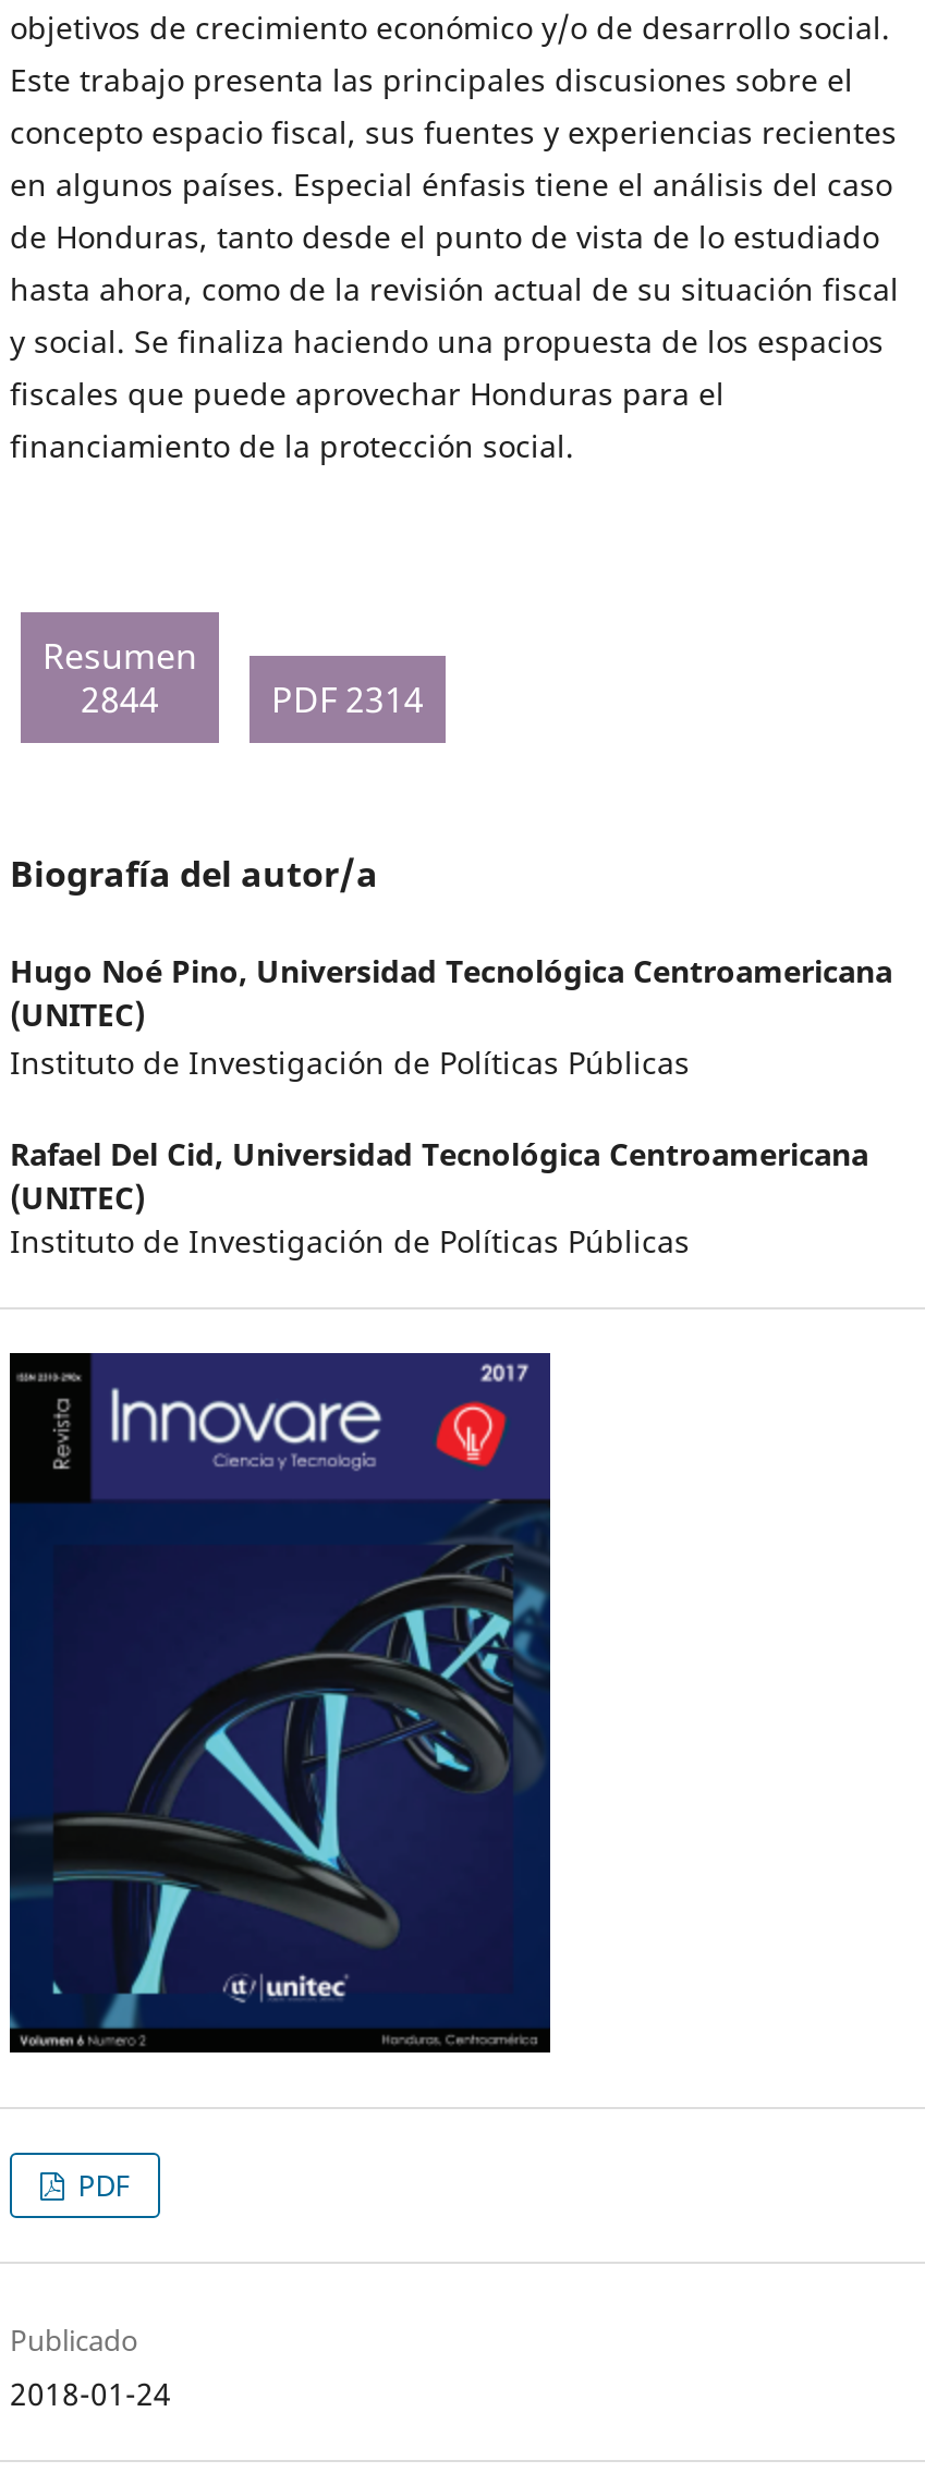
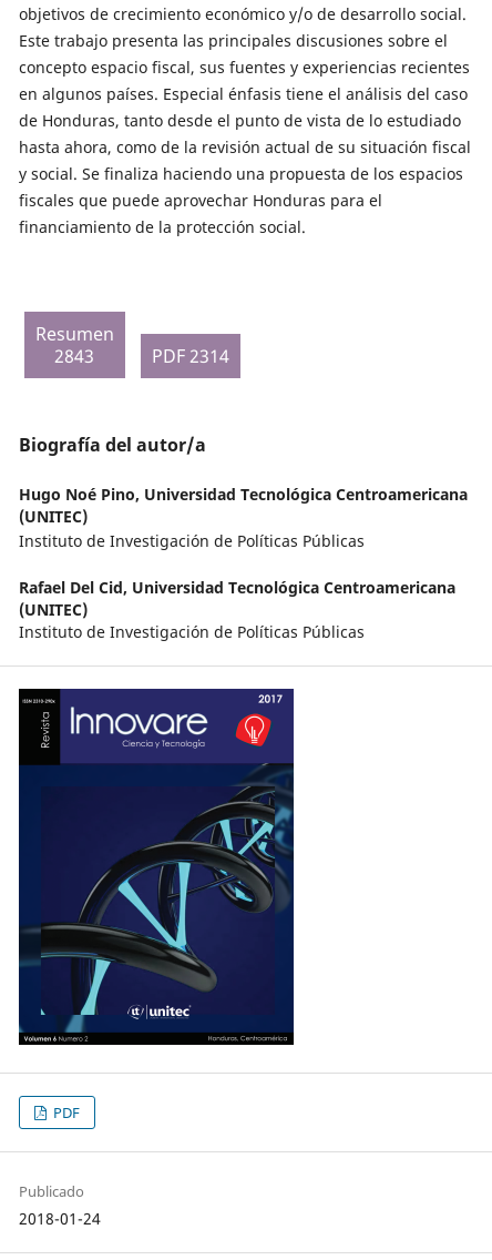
[81,675,159,723] 2844 -> [55,344,95,368] 2843

